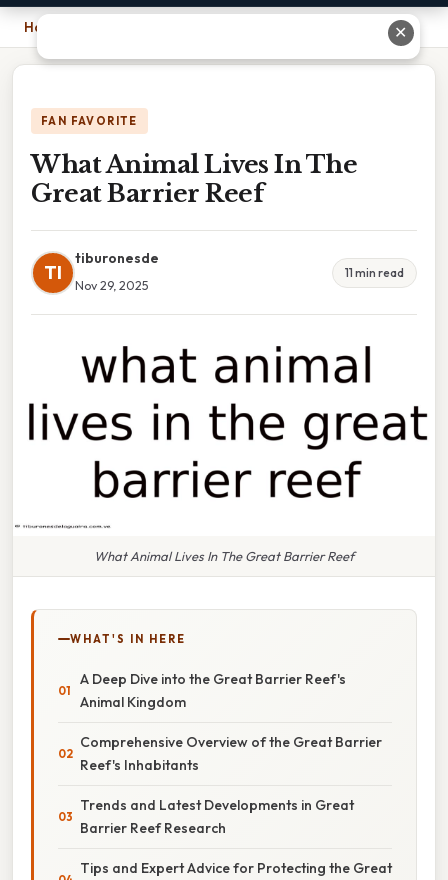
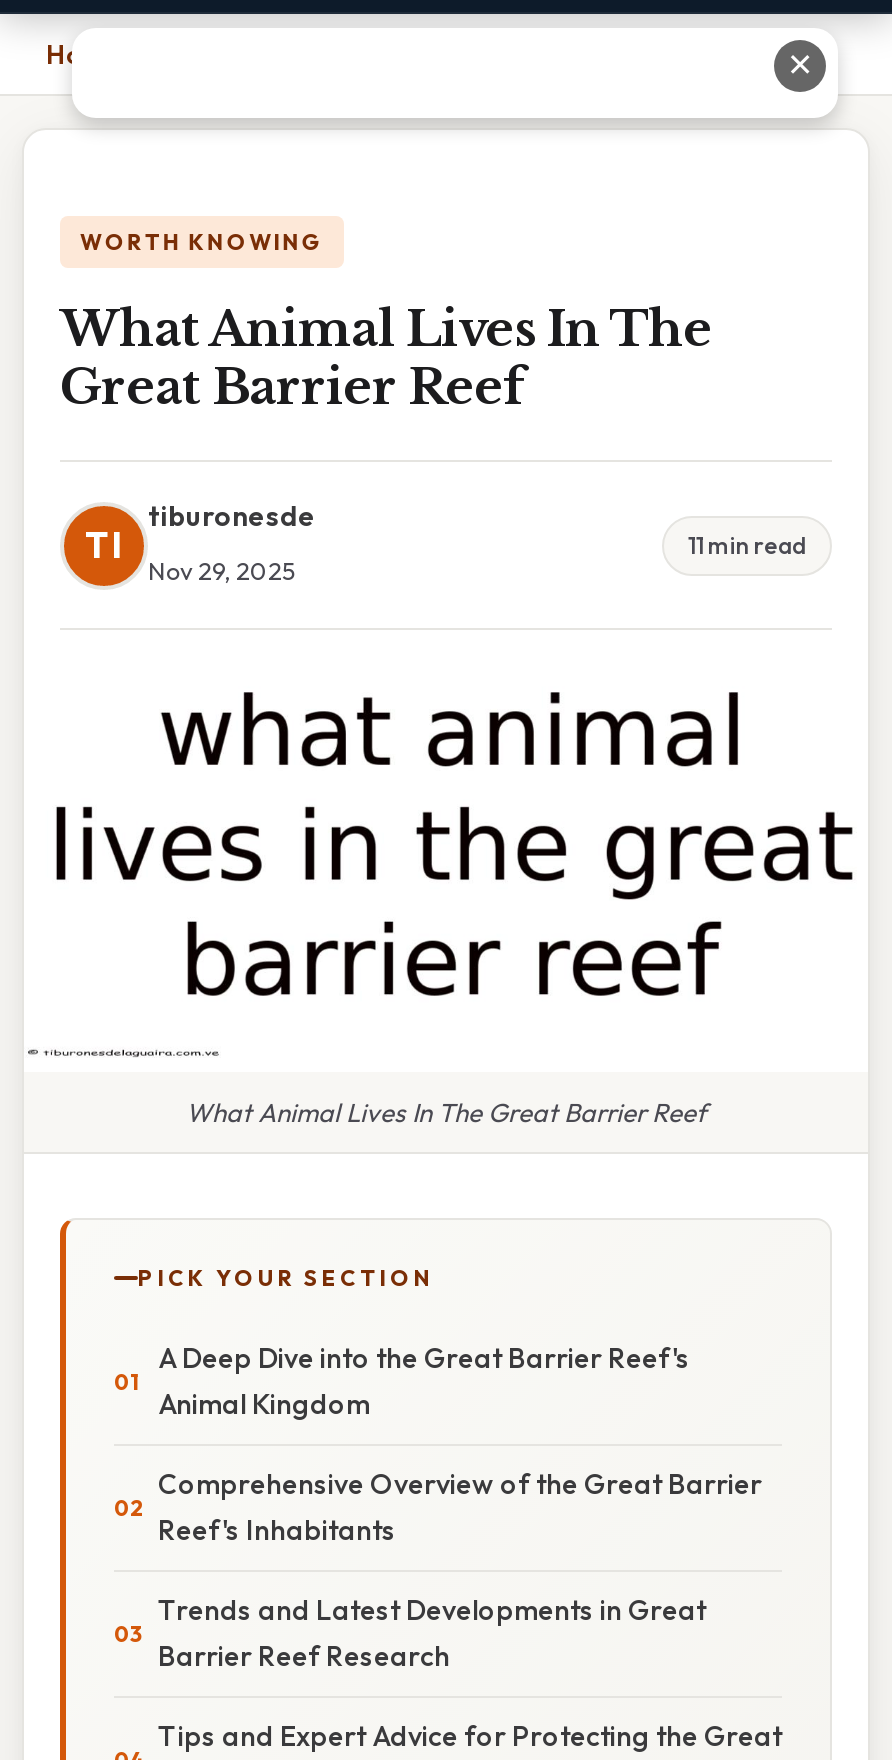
[41,114,138,128] FAN FAVORITE -> [80,228,324,256] WORTH KNOWING
[70,632,186,646] WHAT'S IN HERE -> [138,1264,434,1292] PICK YOUR SECTION

